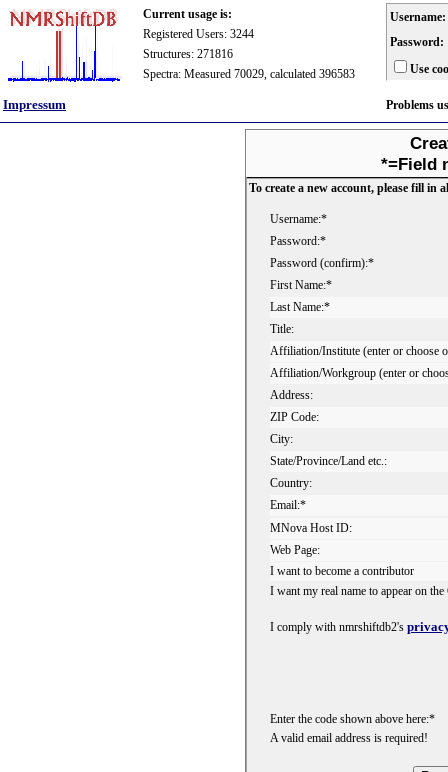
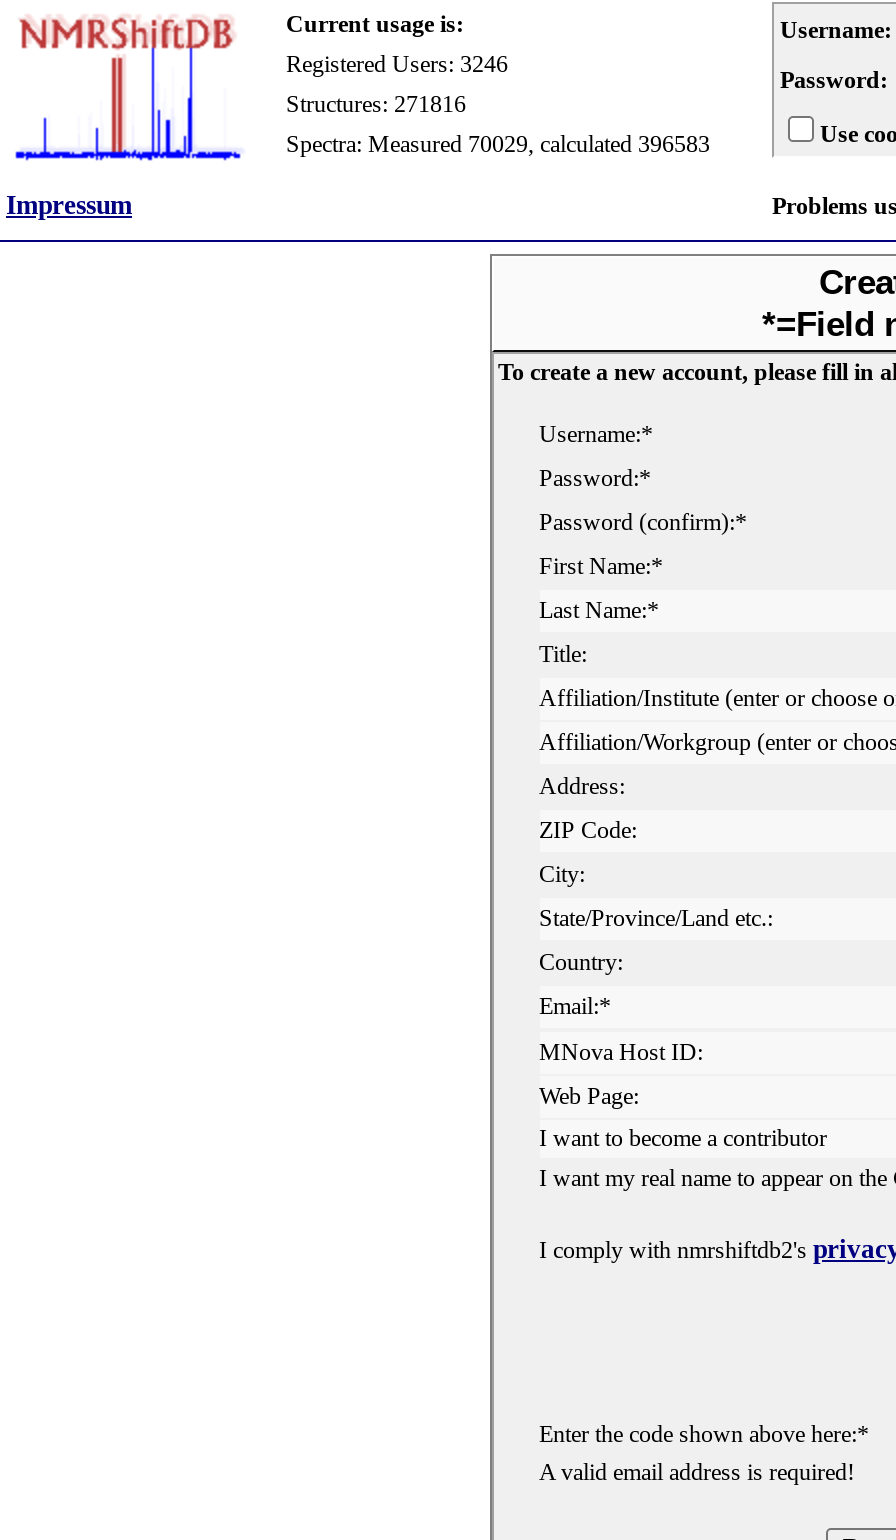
[143,27,254,41] Registered Users: 3244 -> [286,50,508,78] Registered Users: 3246

